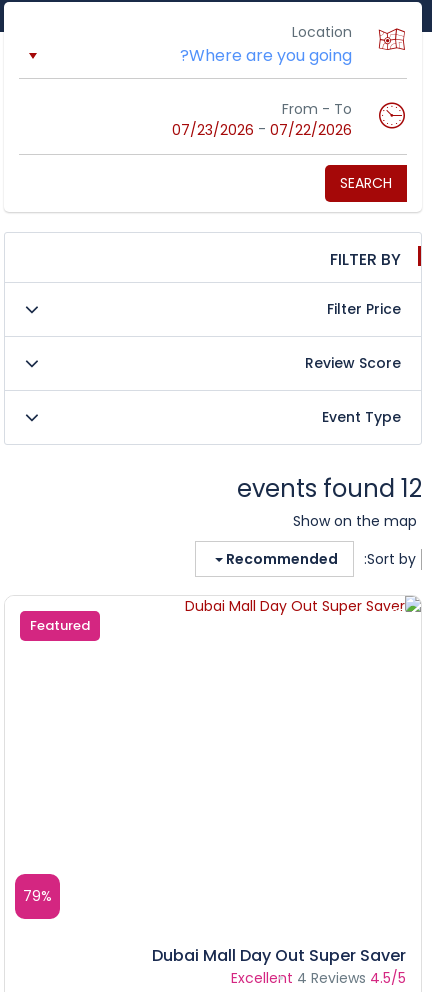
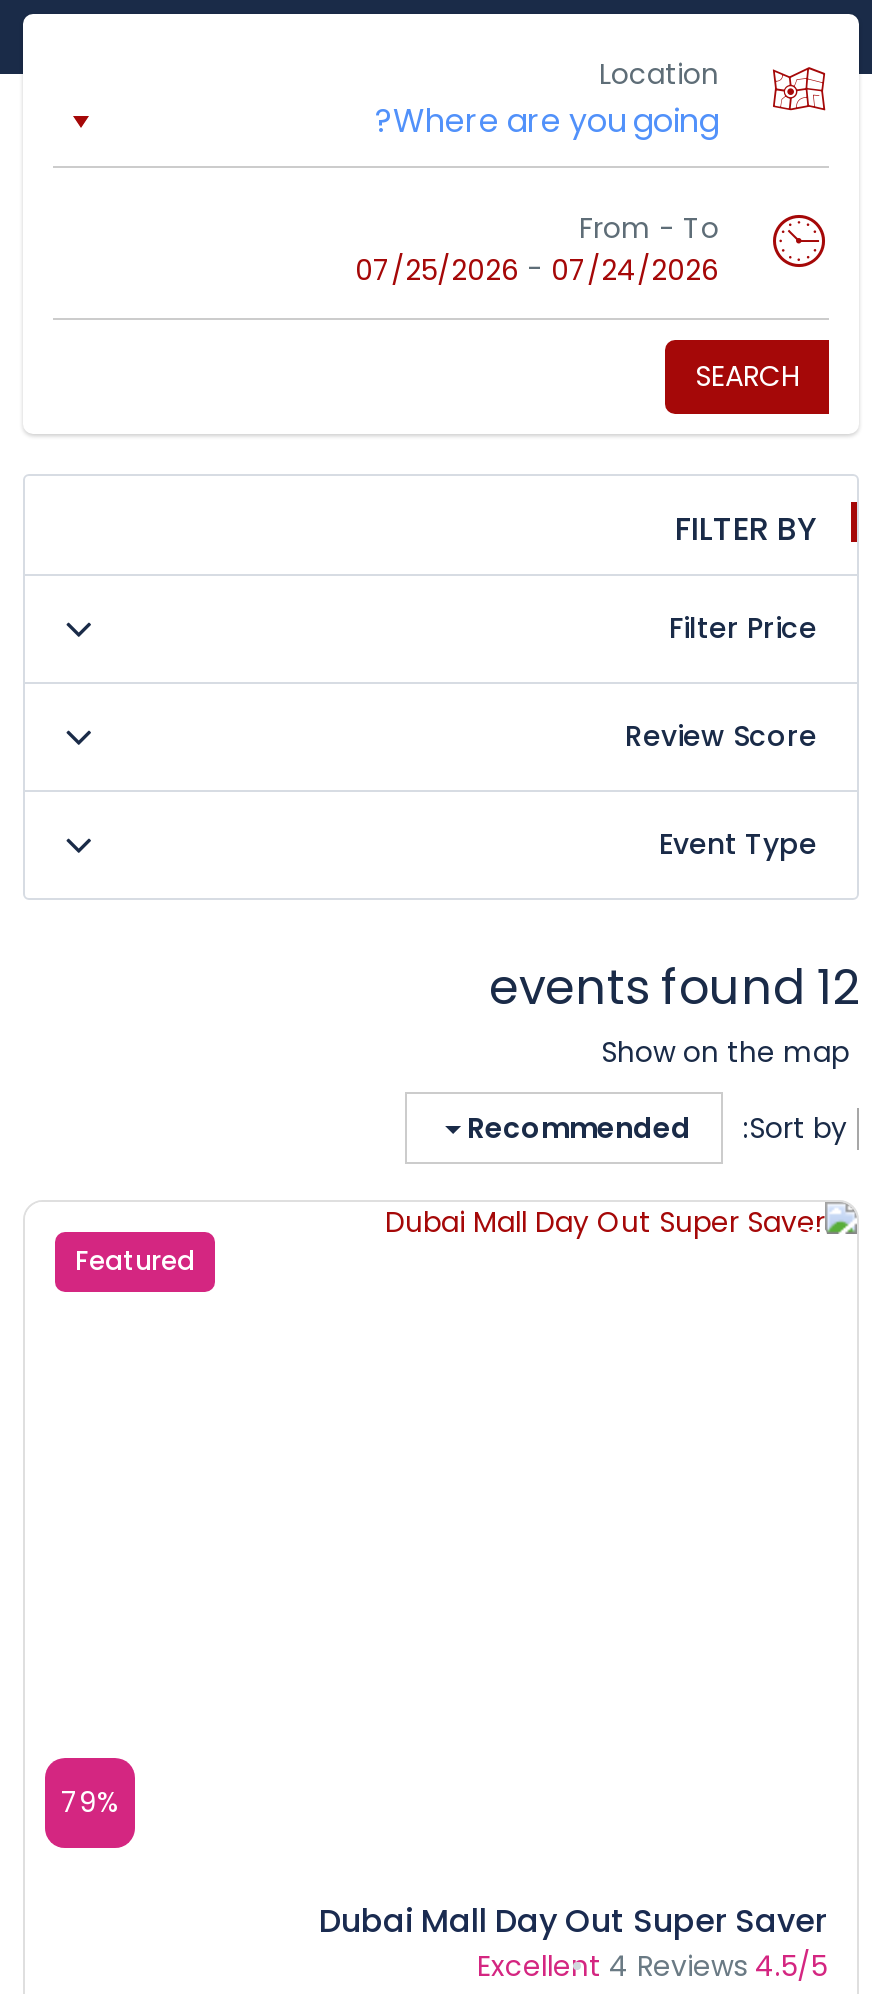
[172,120,254,140] 07/23/2026 -> [355,250,519,290] 07/25/2026
[270,120,352,140] 07/22/2026 -> [551,250,719,290] 07/24/2026

